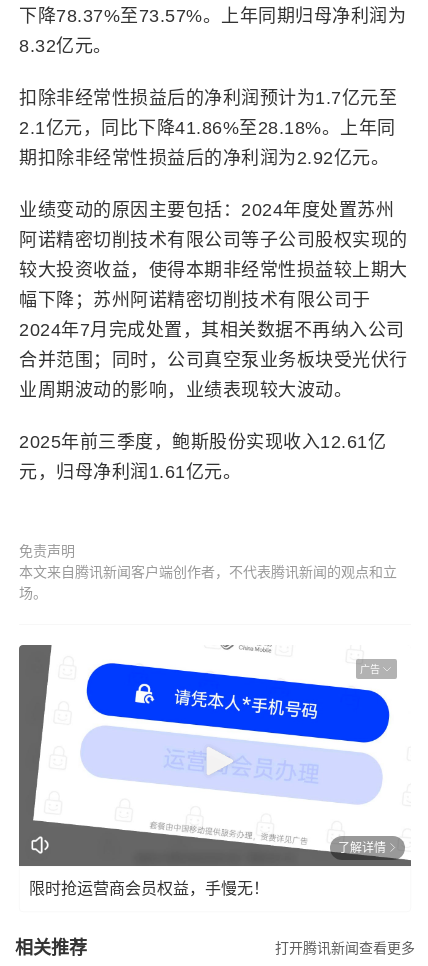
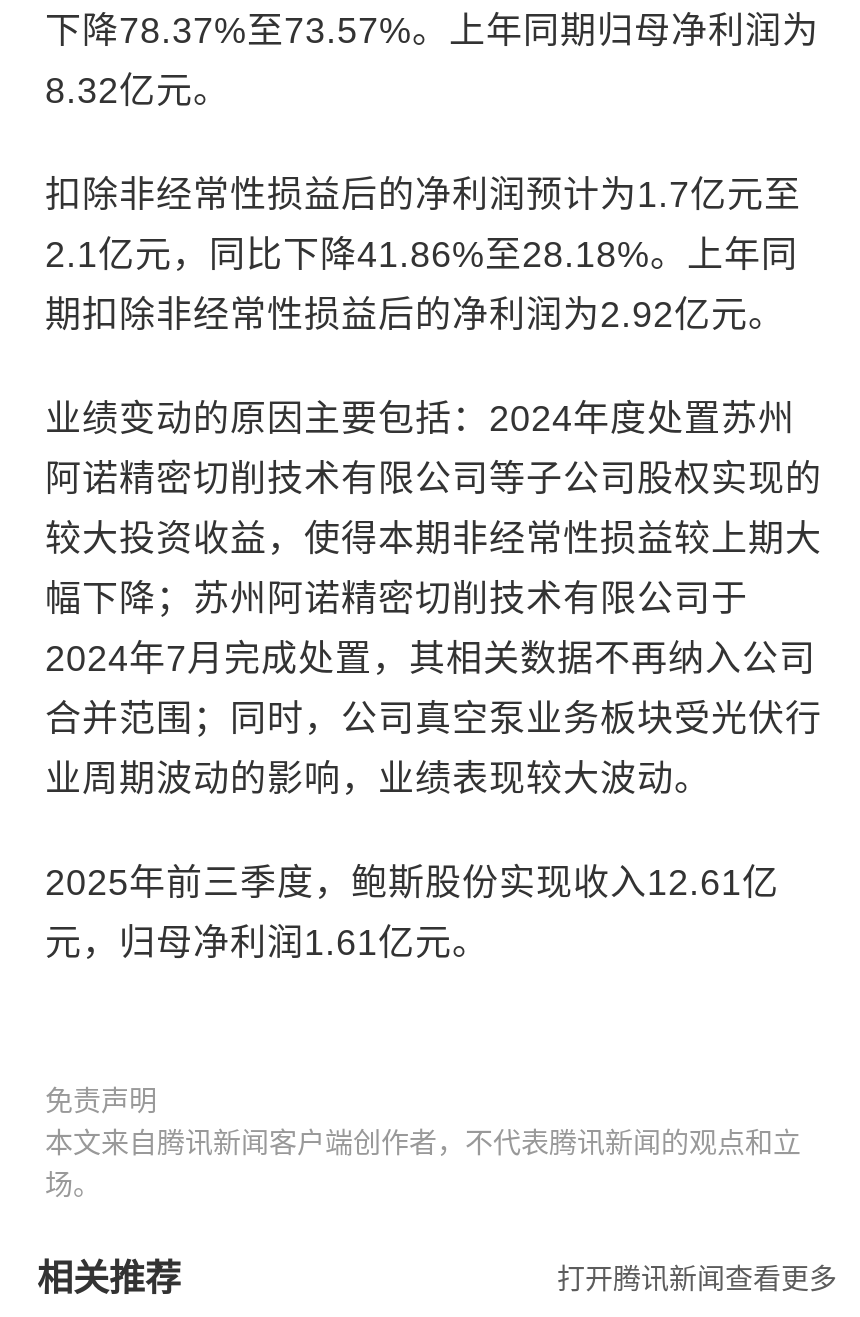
[18,645,412,867] [image] | 广告 -> none
[29,840,386,896] 了解详情 | 限时抢运营商会员权益，手慢无！ -> none

